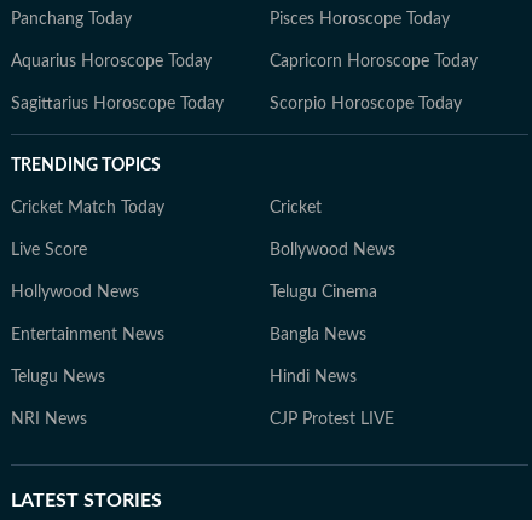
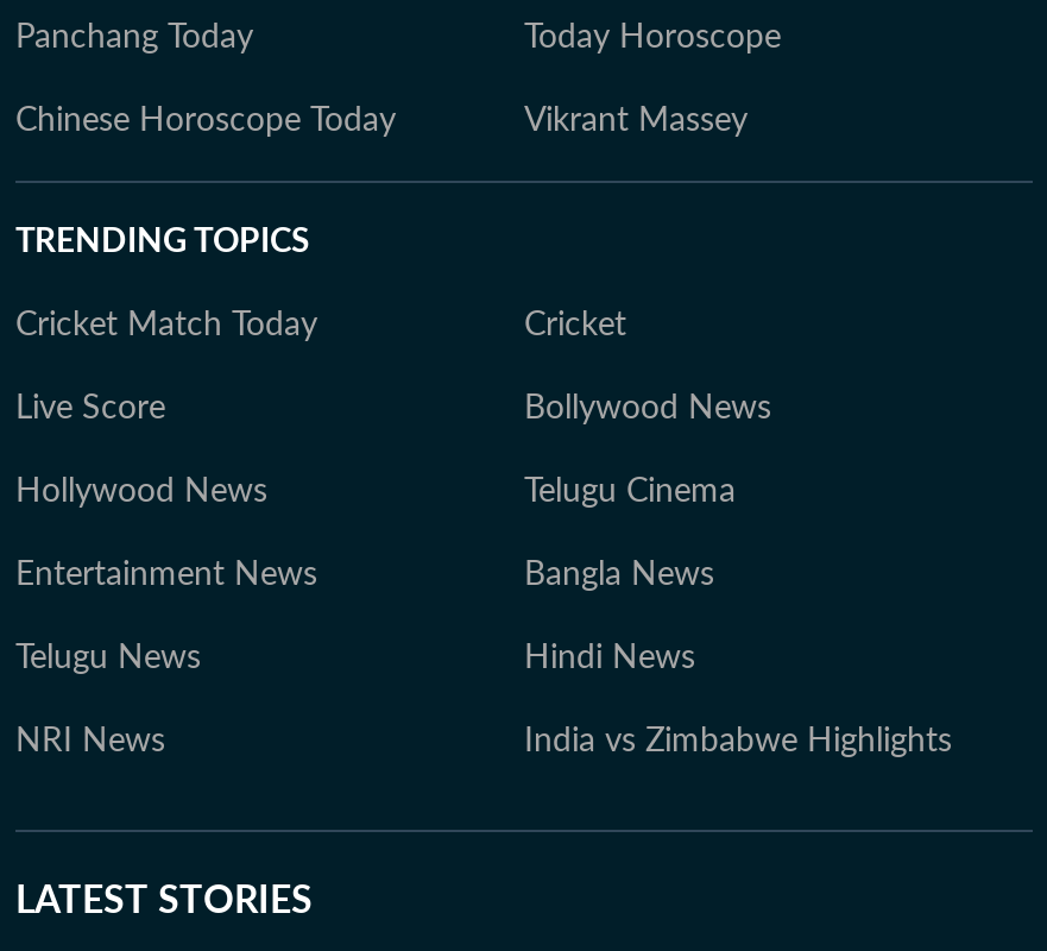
[11,11,478,112] Pisces Horoscope Today | Aquarius Horoscope Today | Capricorn Horoscope Today | Sagittarius Horoscope Today | Scorpio Horoscope Today -> [15,21,781,137] Today Horoscope | Chinese Horoscope Today | Vikrant Massey
[270,411,394,428] CJP Protest LIVE -> [524,724,952,758] India vs Zimbabwe Highlights

